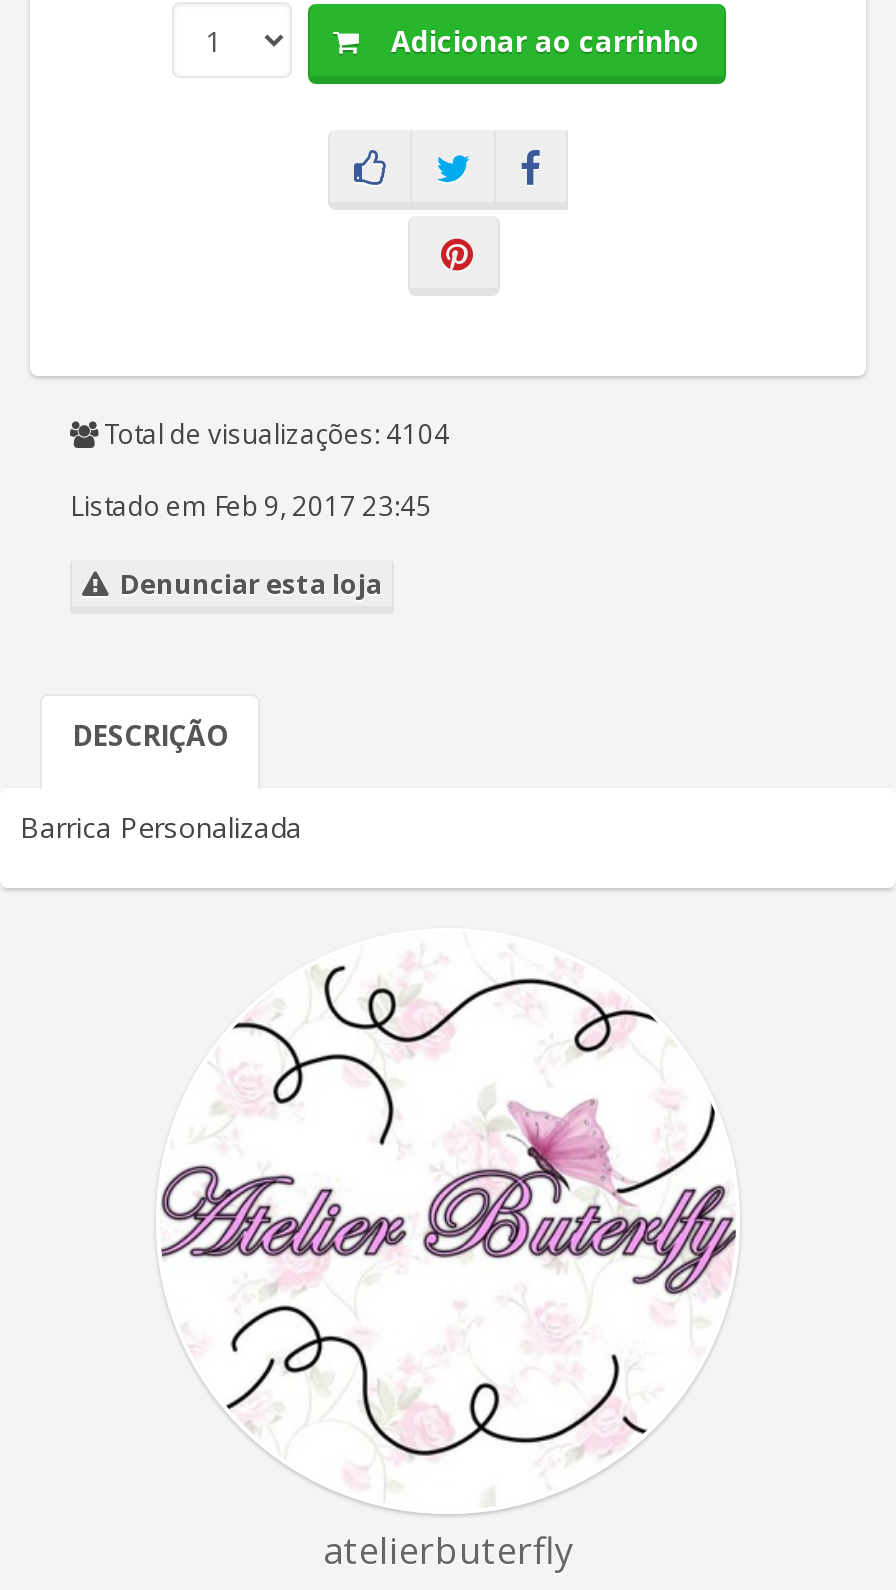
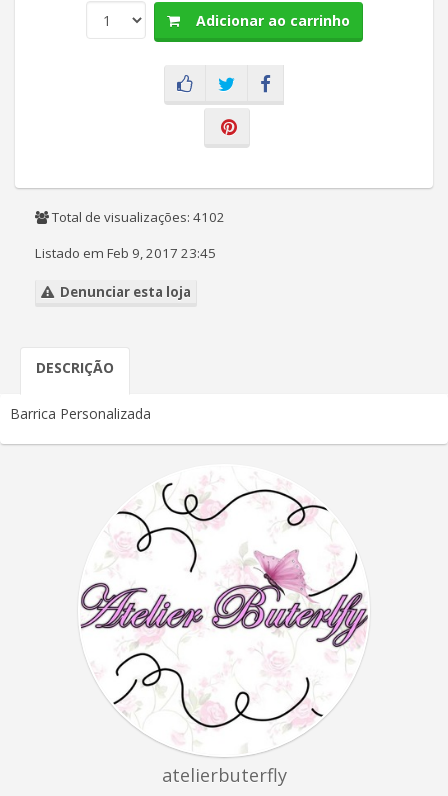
[98,416,450,452] Total de visualizações: 4104 -> [49,208,225,226] Total de visualizações: 4102

